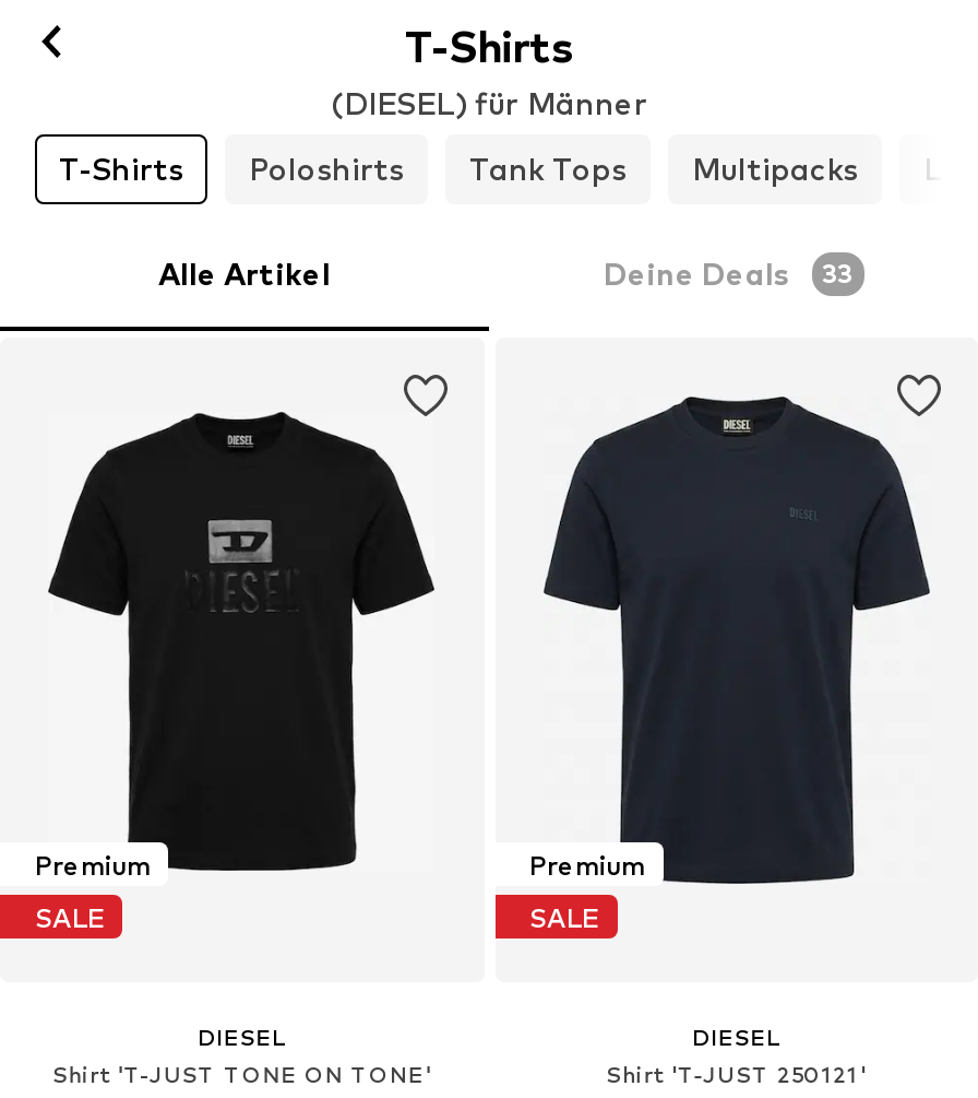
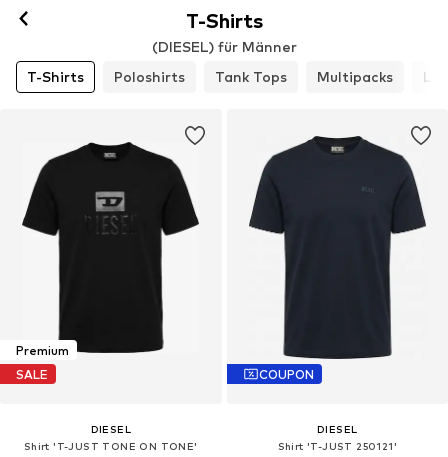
[158,255,852,292] Alle Artikel | Deine Deals | 33 -> none
[529,848,645,934] Premium | SALE -> [258,367,313,382] COUPON

